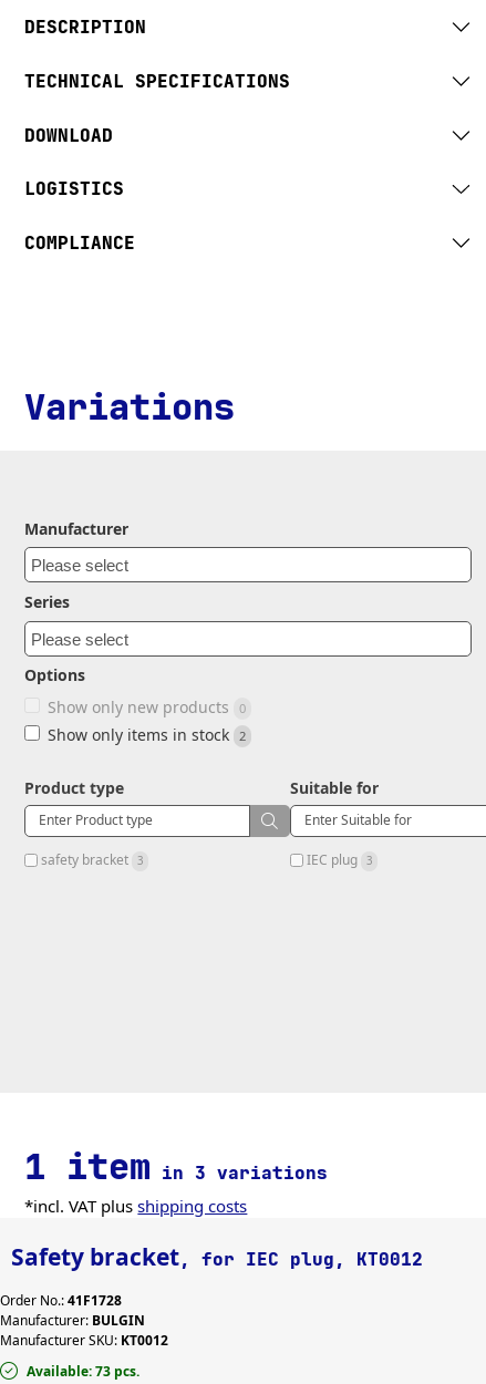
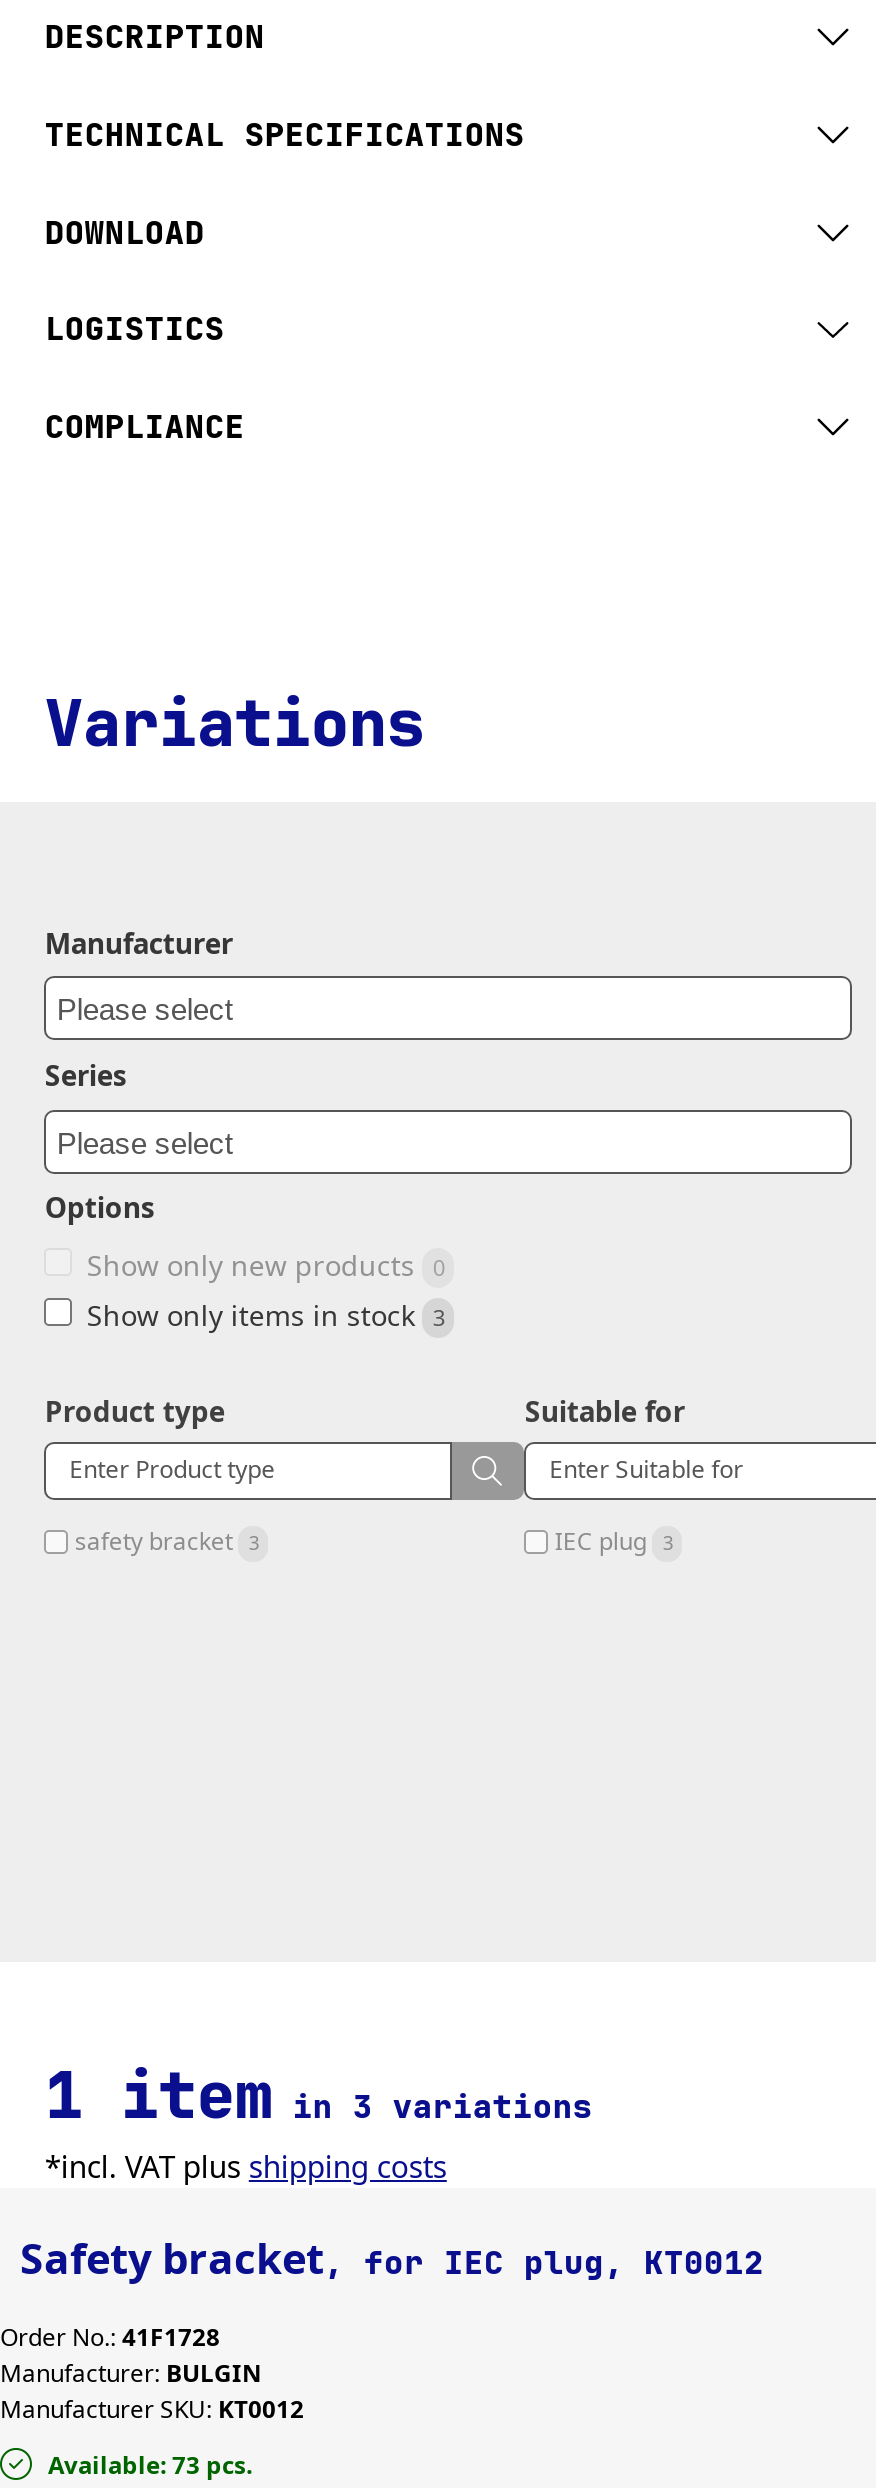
[48,724,246,745] Show only items in stock 2 -> [87,1295,445,1333] Show only items in stock 3

